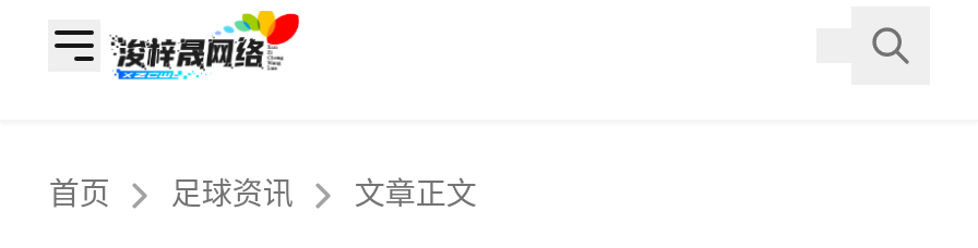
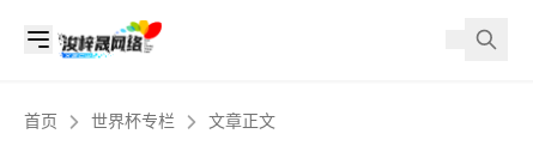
[171,178,293,211] 足球资讯 -> [92,112,175,130] 世界杯专栏

